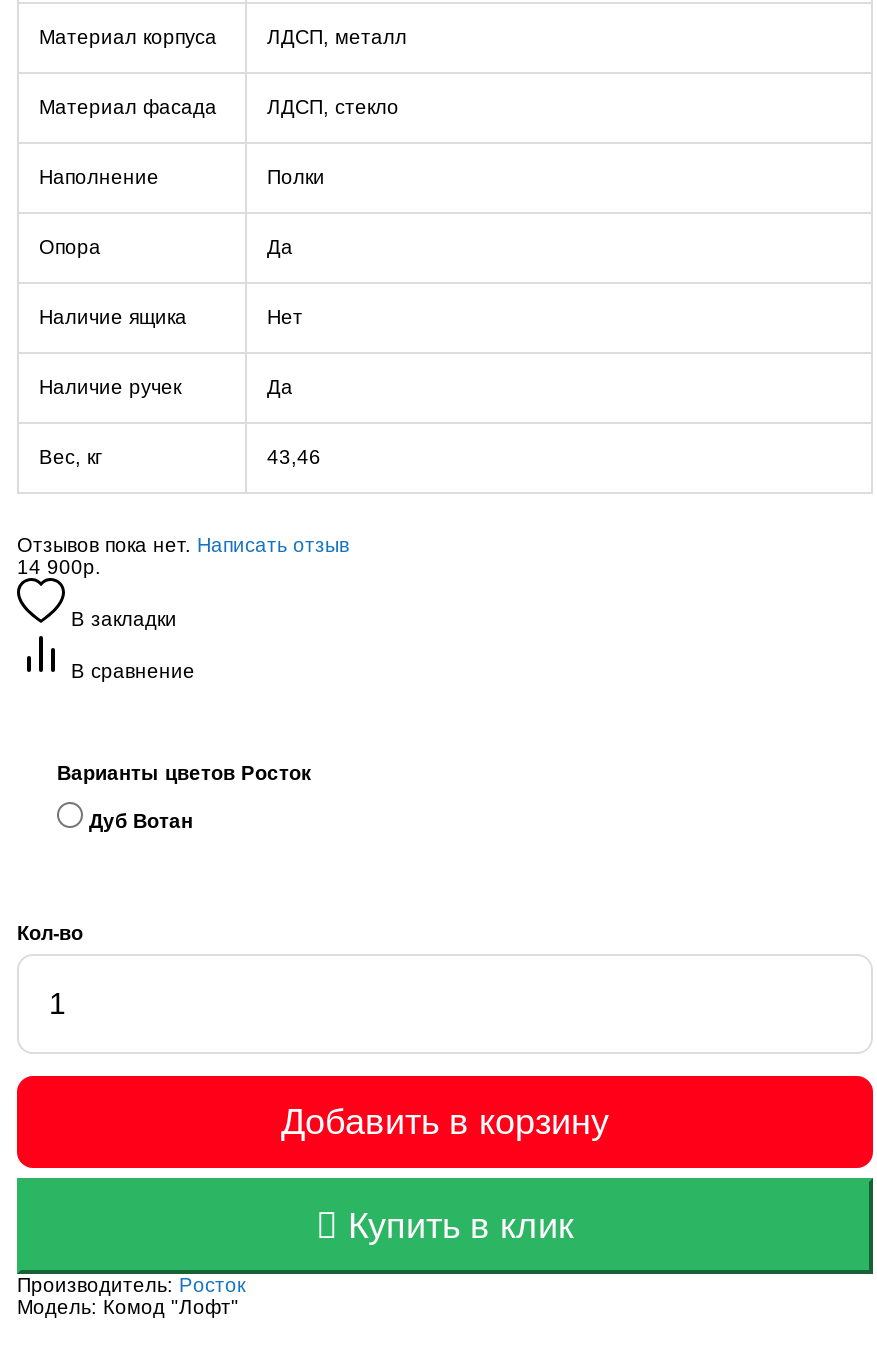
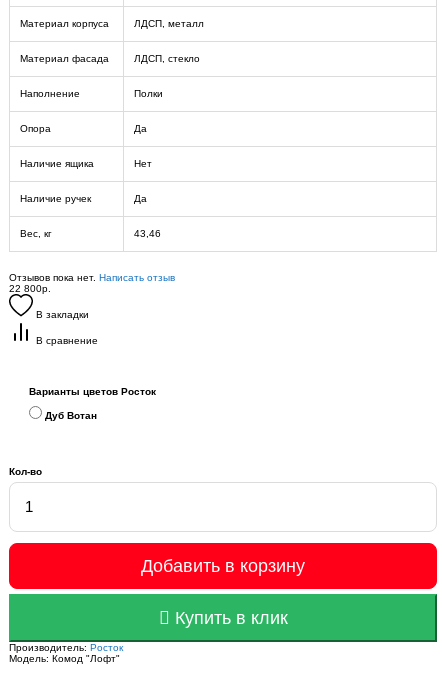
[17,556,101,578] 14 900р. -> [9,283,51,294] 22 800р.

